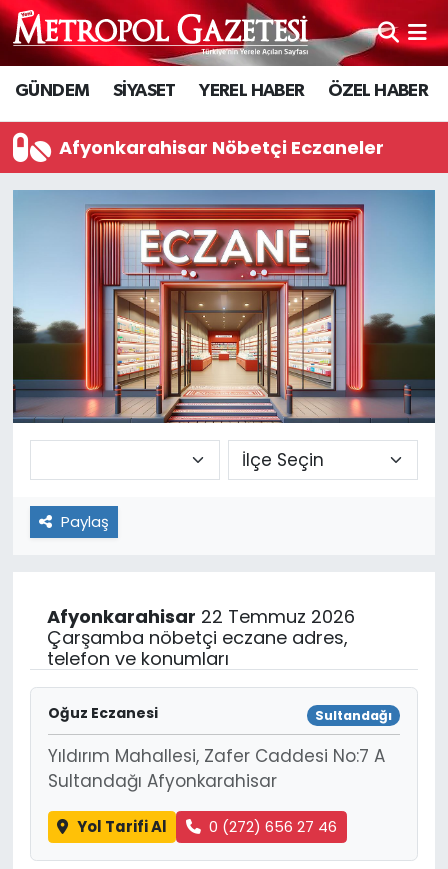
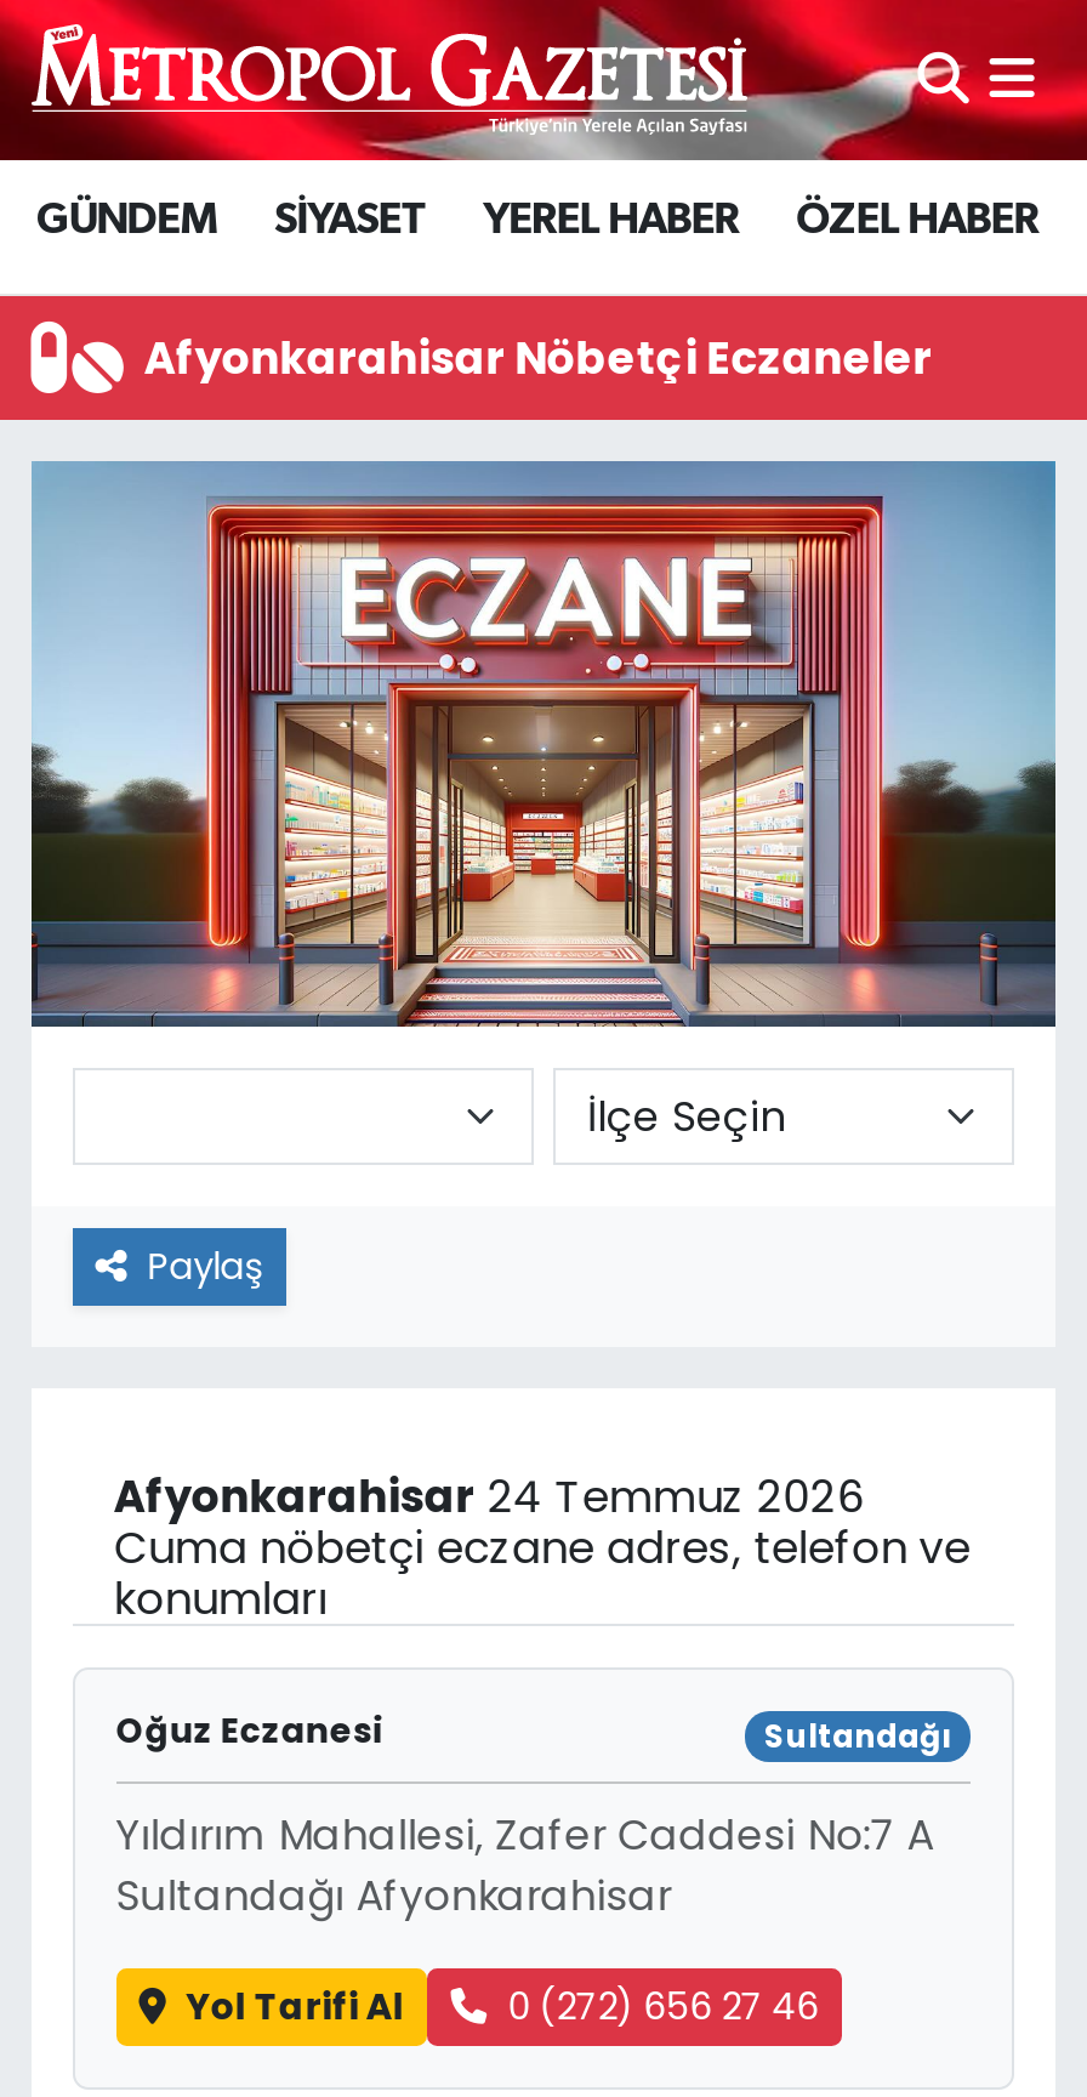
[47,604,355,671] Afyonkarahisar 22 Temmuz 2026 | Çarşamba nöbetçi eczane adres, | telefon ve konumları -> [114,1466,970,1629] Afyonkarahisar 24 Temmuz 2026 | Cuma nöbetçi eczane adres, telefon ve | konumları

